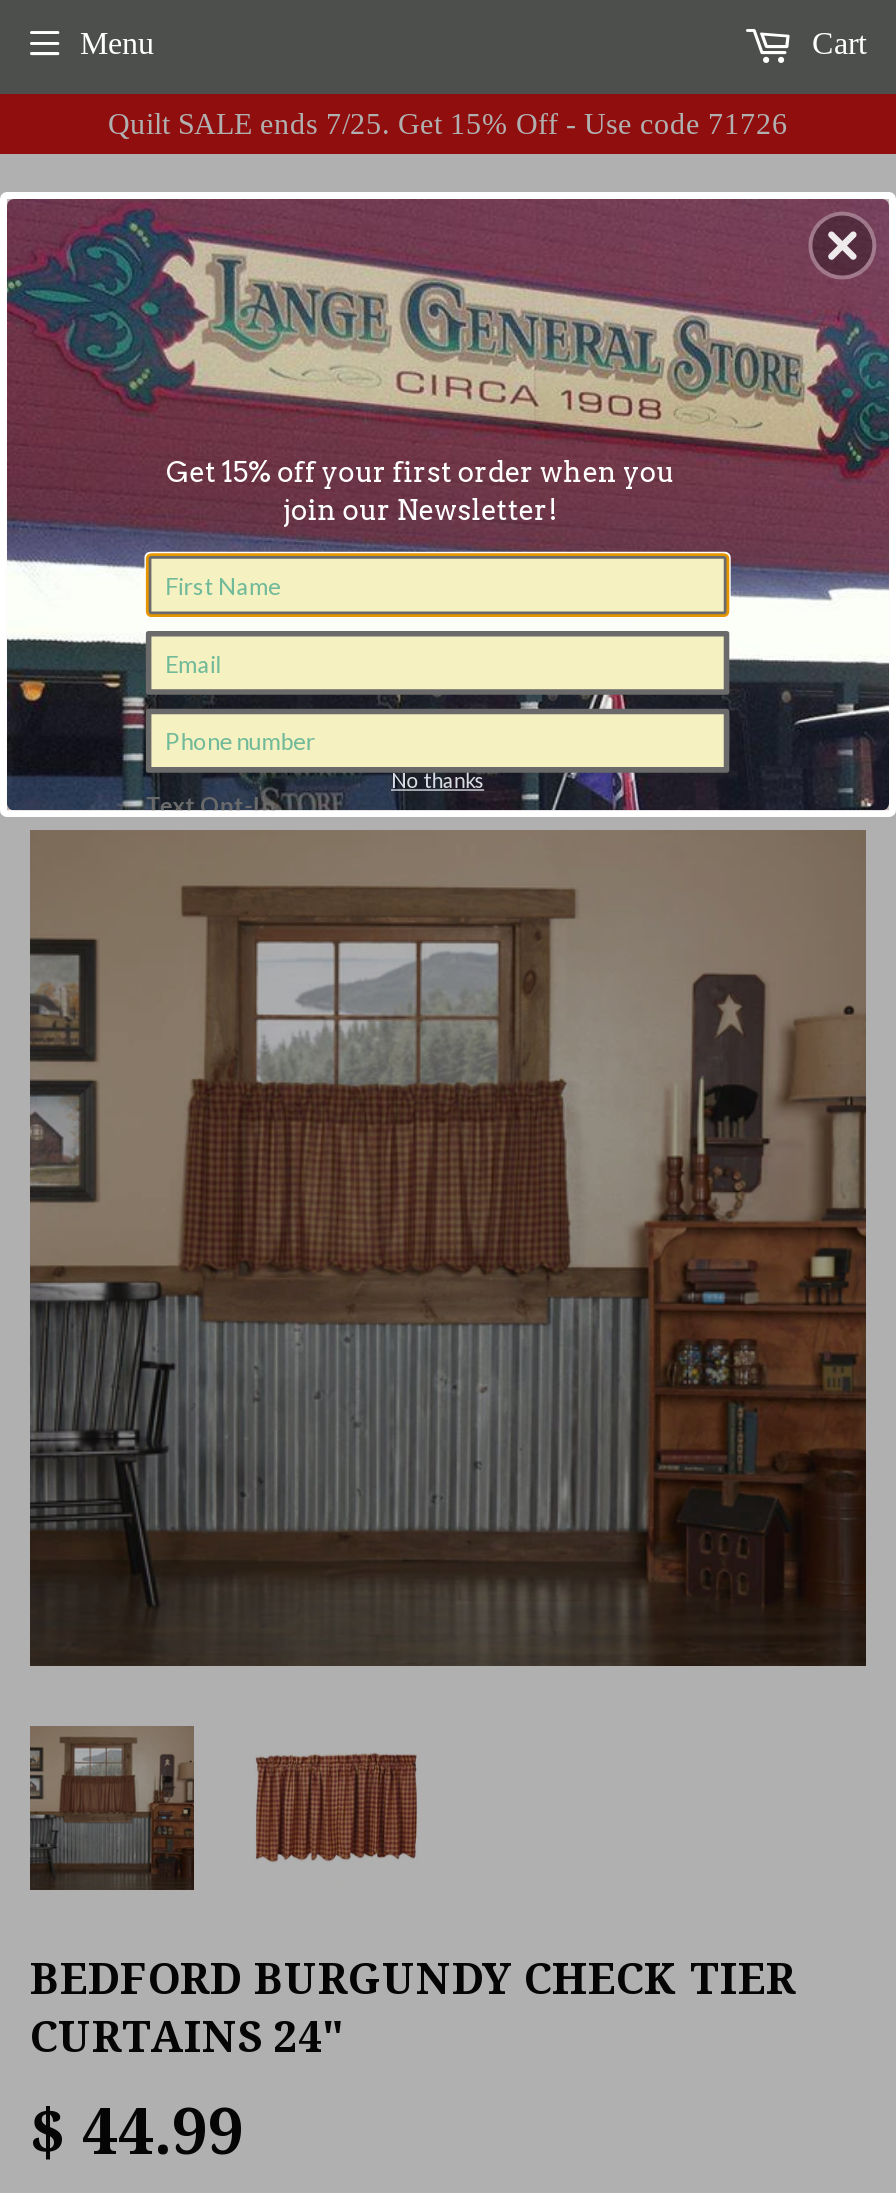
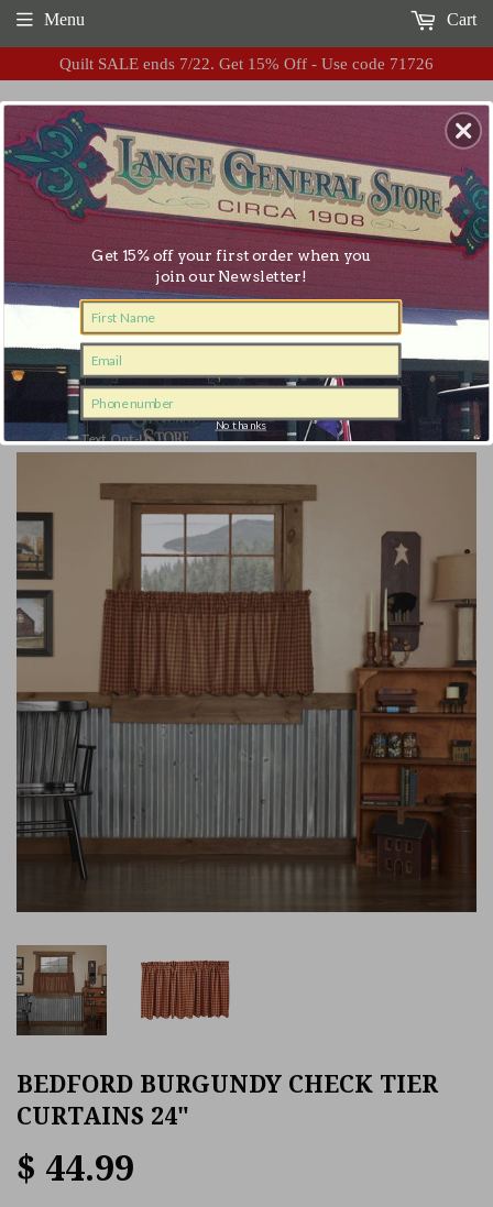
[108,108,788,140] Quilt SALE ends 7/25. Get 15% Off - Use code 71726 -> [59,55,434,73] Quilt SALE ends 7/22. Get 15% Off - Use code 71726

